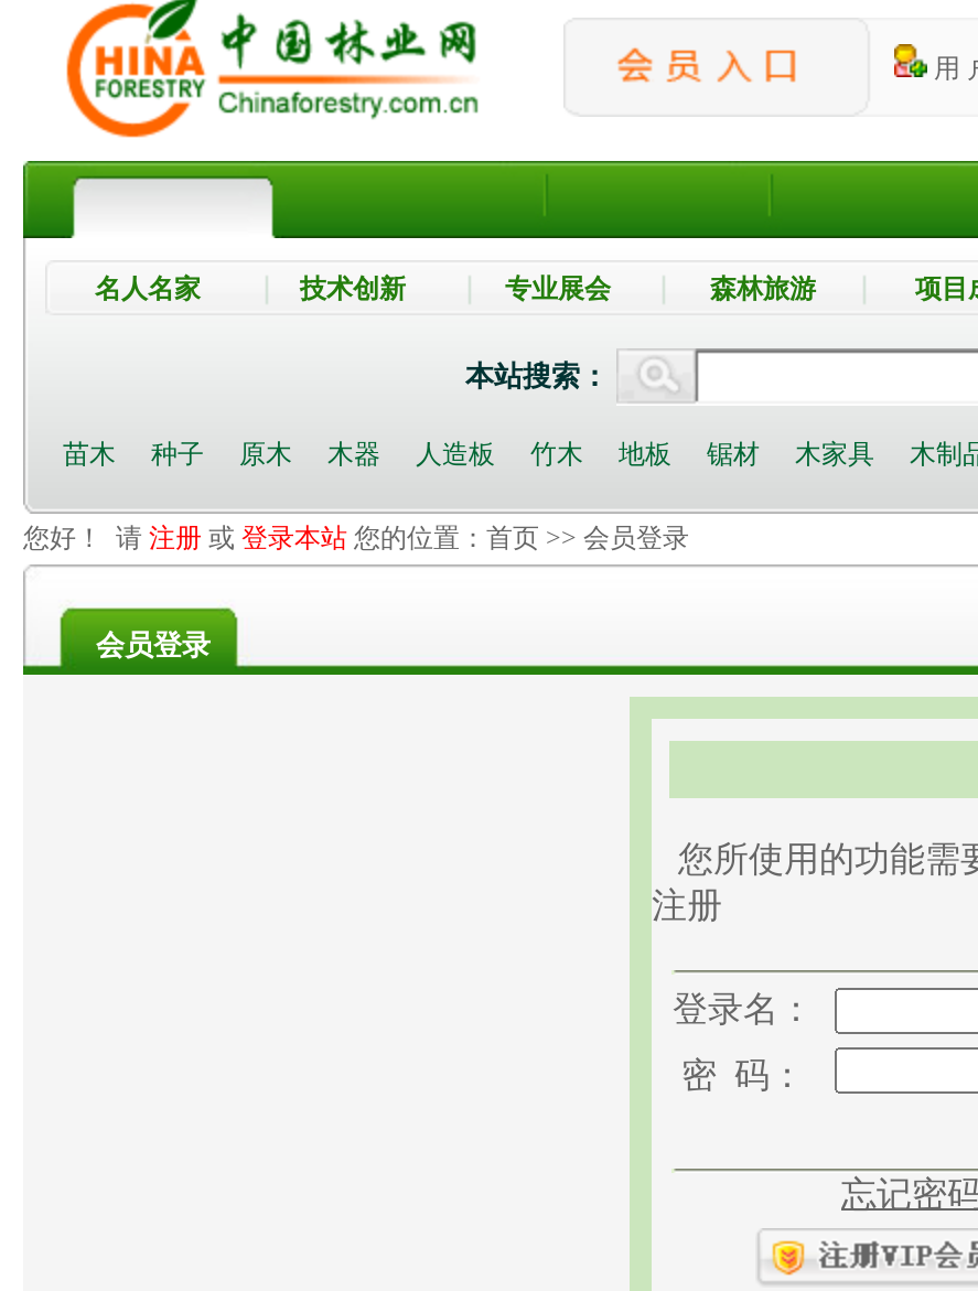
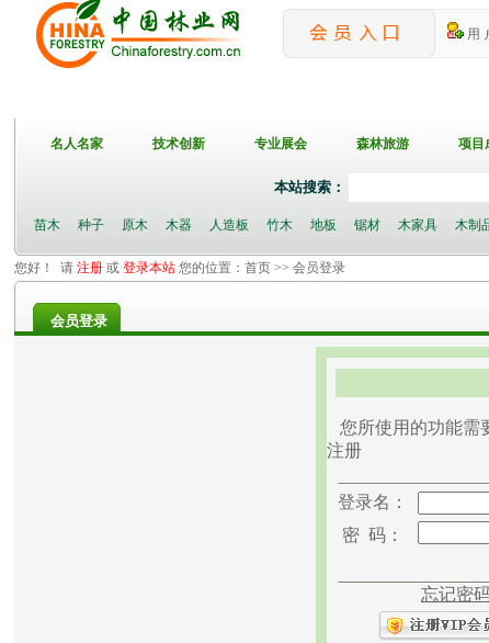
[21,159,971,240] [image] -> none

